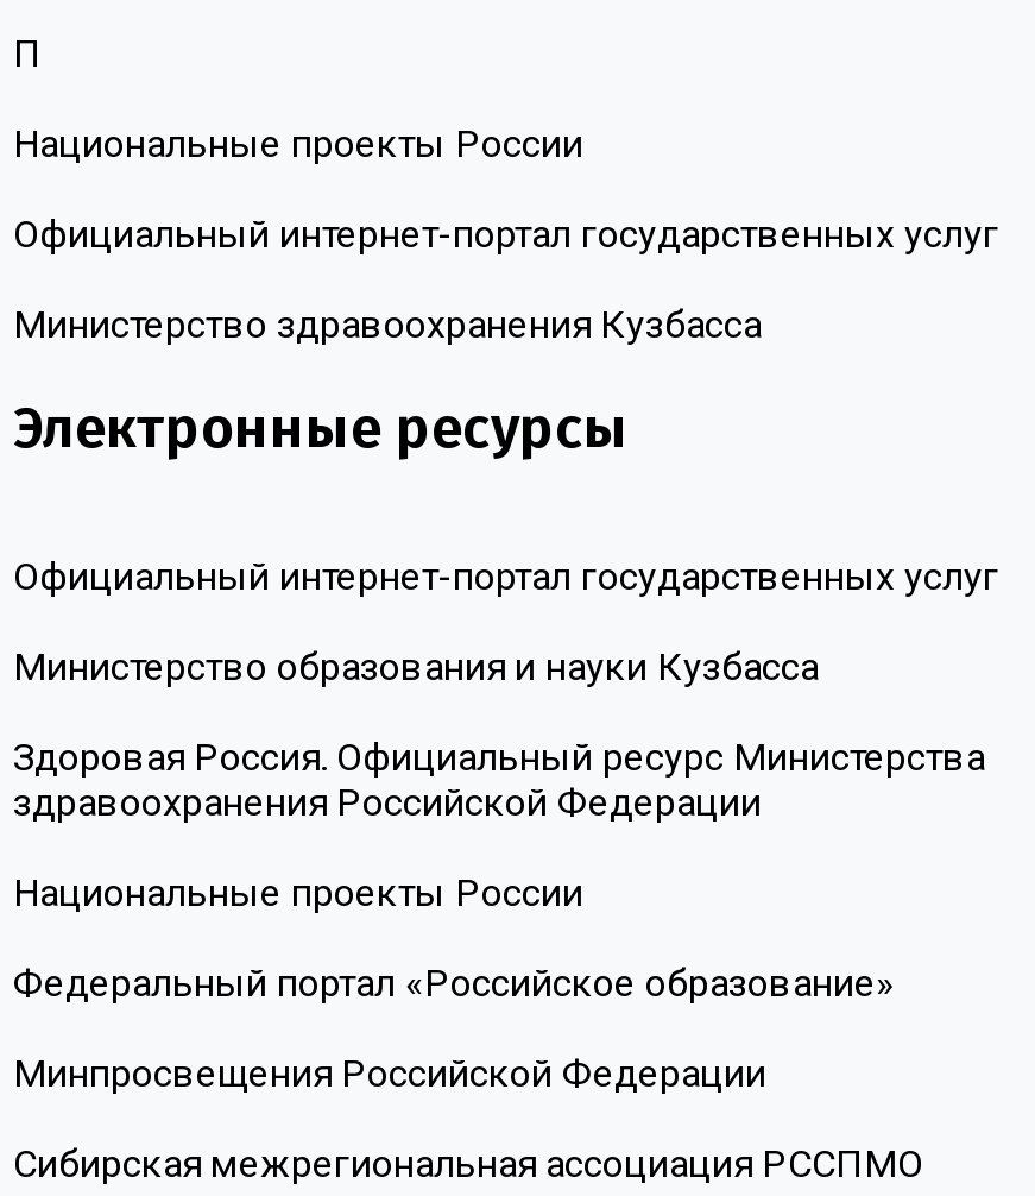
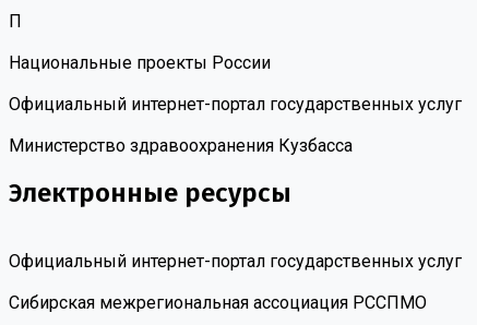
[13,643,985,1095] Министерство образования и науки Кузбасса | Здоровая Россия. Официальный ресурс Министерства | здравоохранения Российской Федерации | Национальные проекты России | Федеральный портал «Российское образование» | Минпросвещения Российской Федерации -> none

